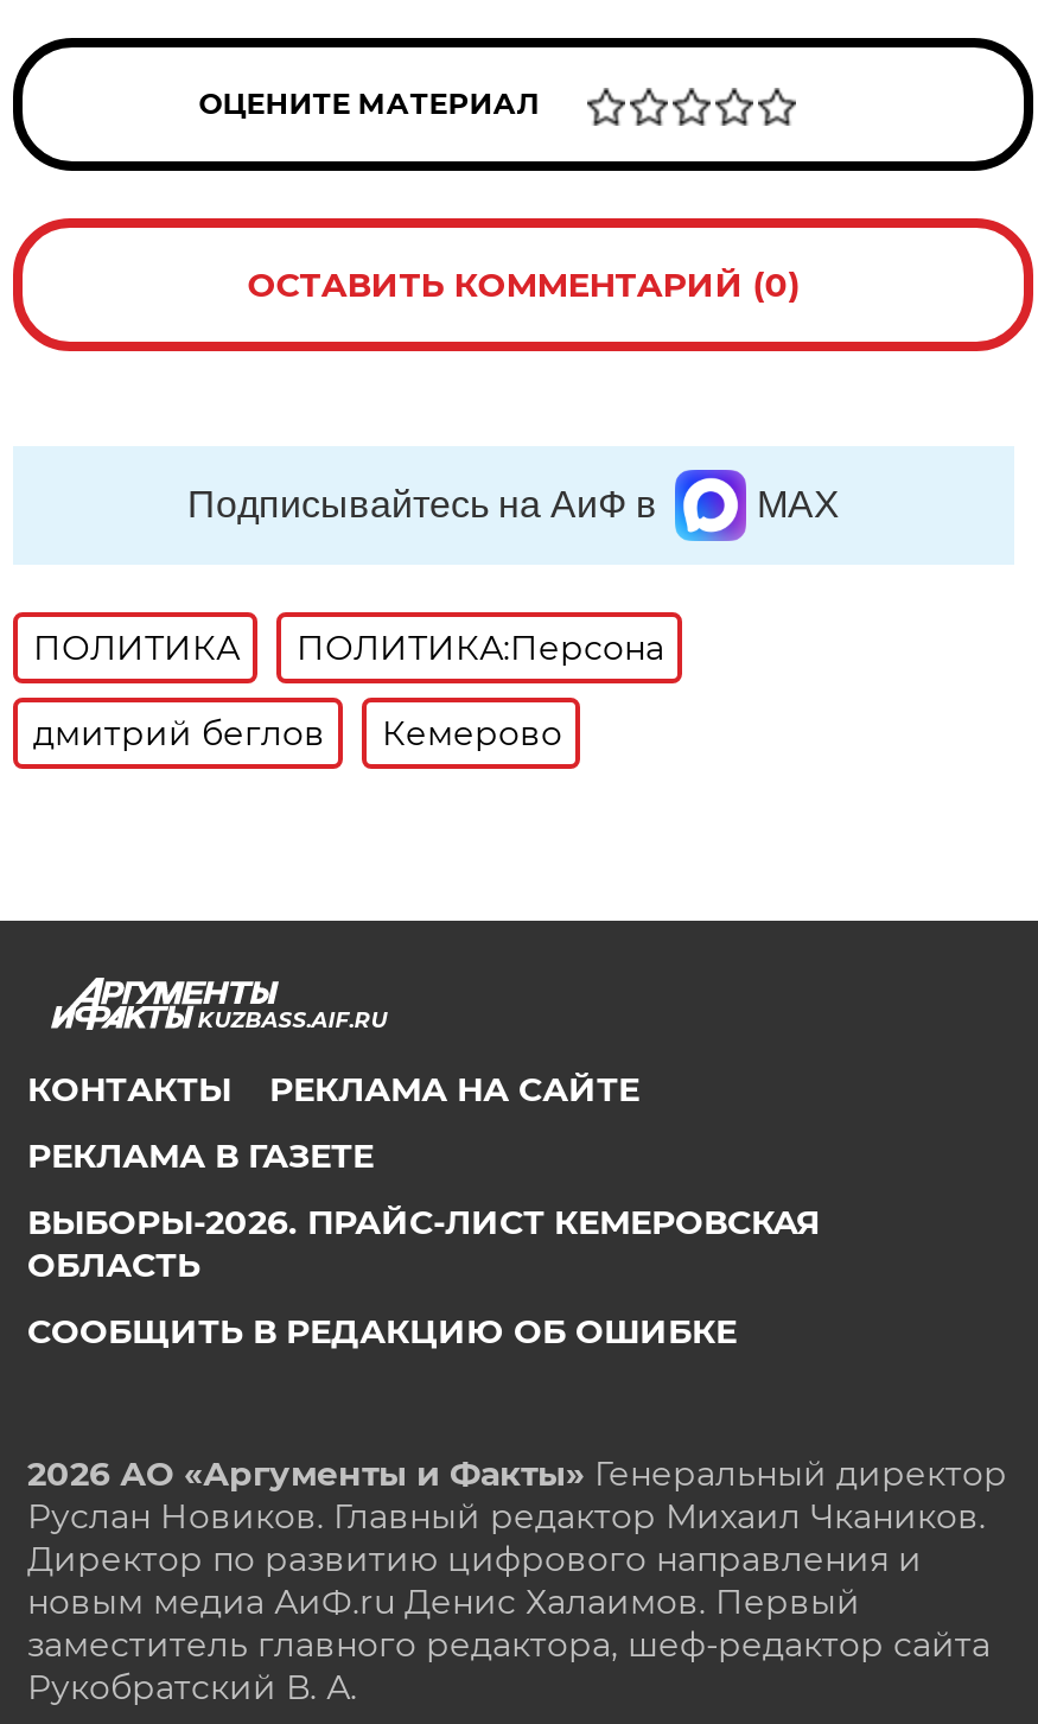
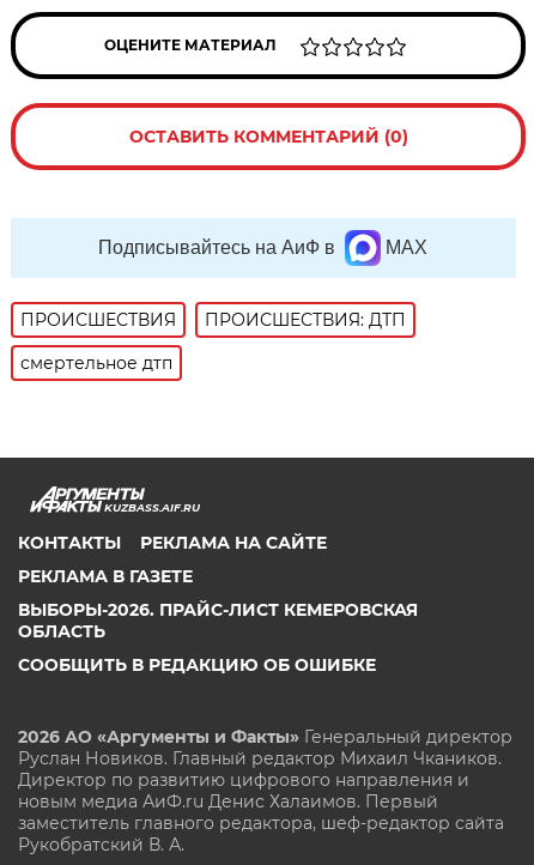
[33,626,664,669] ПОЛИТИКА | ПОЛИТИКА:Персона -> [21,309,406,331] ПРОИСШЕСТВИЯ | ПРОИСШЕСТВИЯ: ДТП
[33,712,562,754] дмитрий беглов | Кемерово -> [21,352,173,374] смертельное дтп

